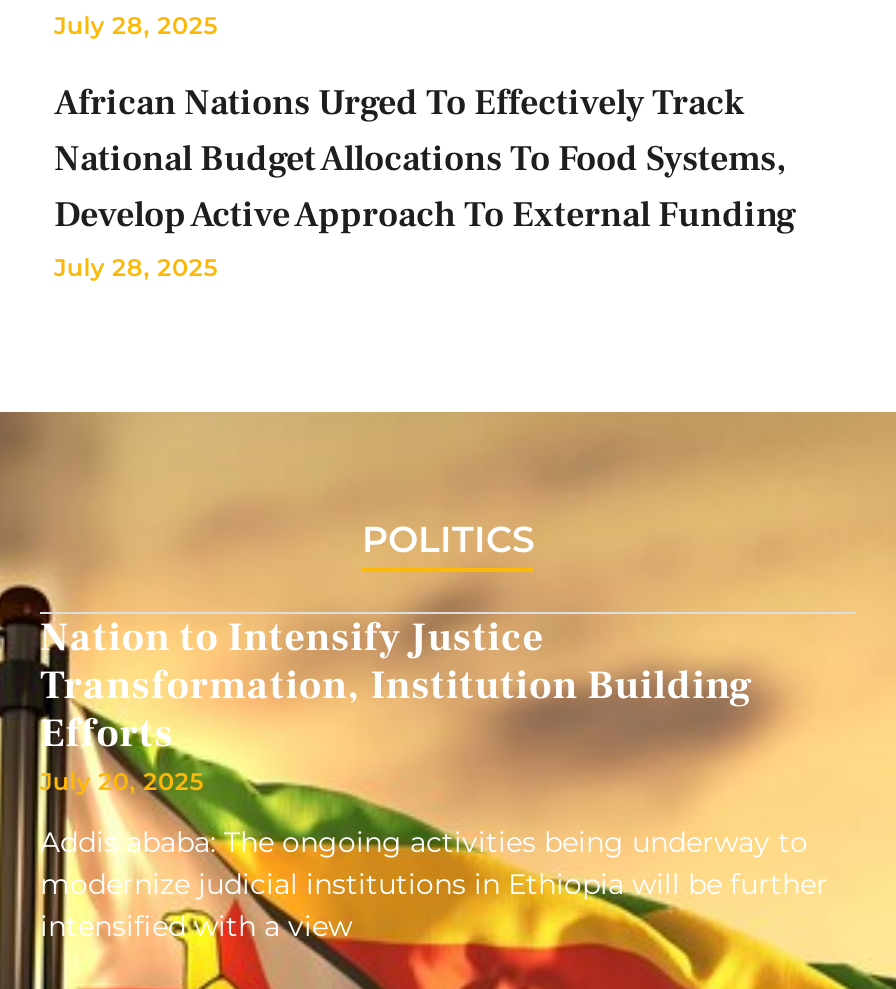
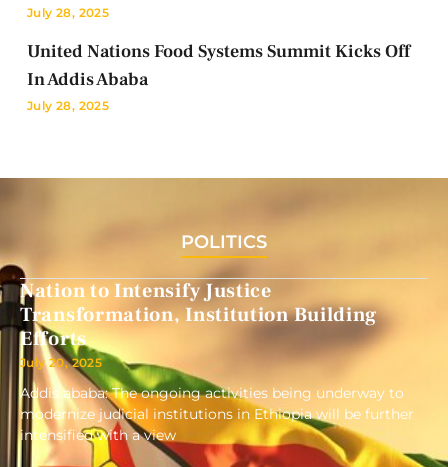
[54,79,796,237] African Nations Urged To Effectively Track | National Budget Allocations To Food Systems, | Develop Active Approach To External Funding -> [27,40,410,91] United Nations Food Systems Summit Kicks Off | In Addis Ababa

